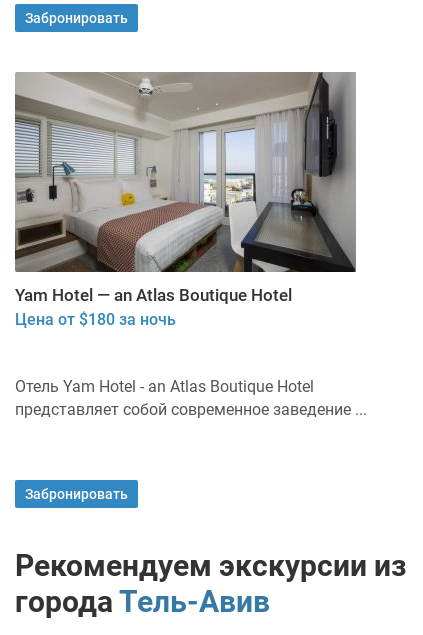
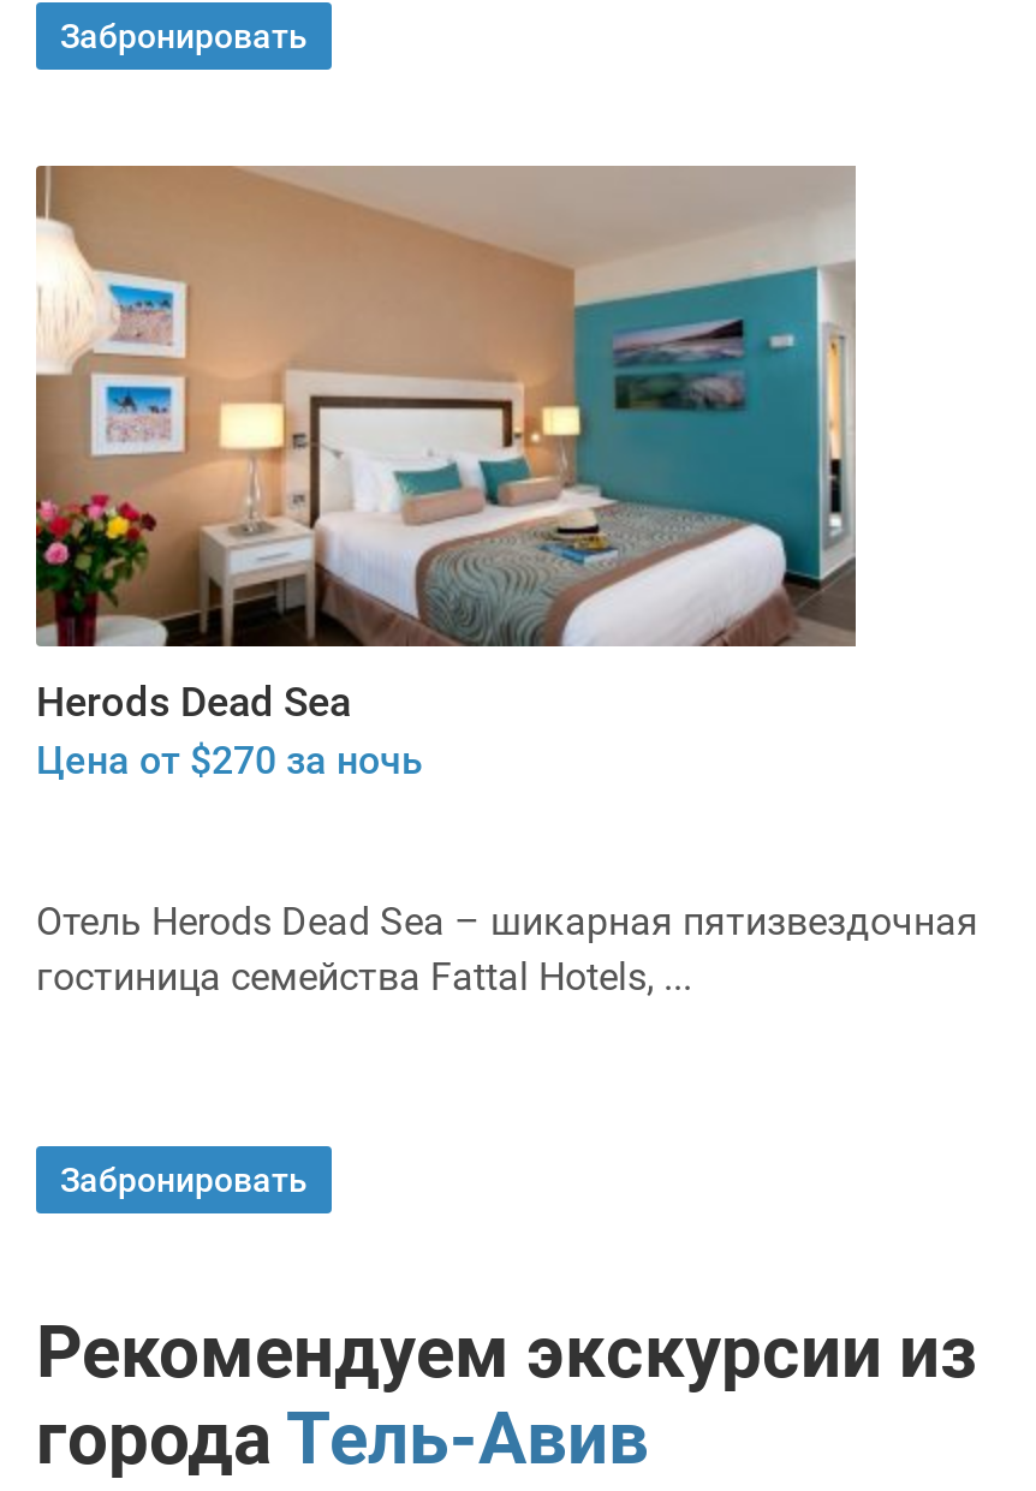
[14,72,356,329] [image] | Yam Hotel — an Atlas Boutique Hotel | Цена от $180 за ночь -> [34,166,856,783] [image] | Herods Dead Sea | Цена от $270 за ночь
[15,377,367,419] Отель Yam Hotel - an Atlas Boutique Hotel | представляет собой современное заведение ... -> [36,898,978,999] Отель Herods Dead Sea – шикарная пятизвездочная | гостиница семейства Fattal Hotels, ...

